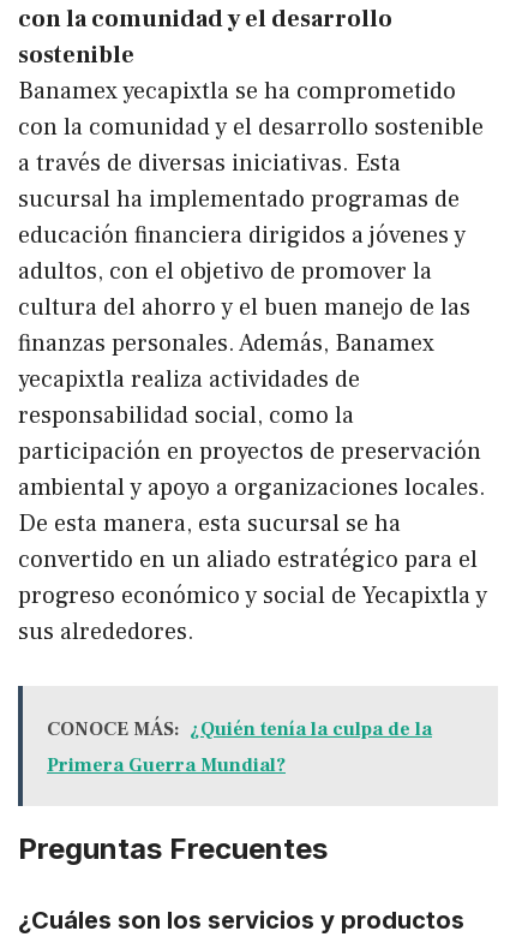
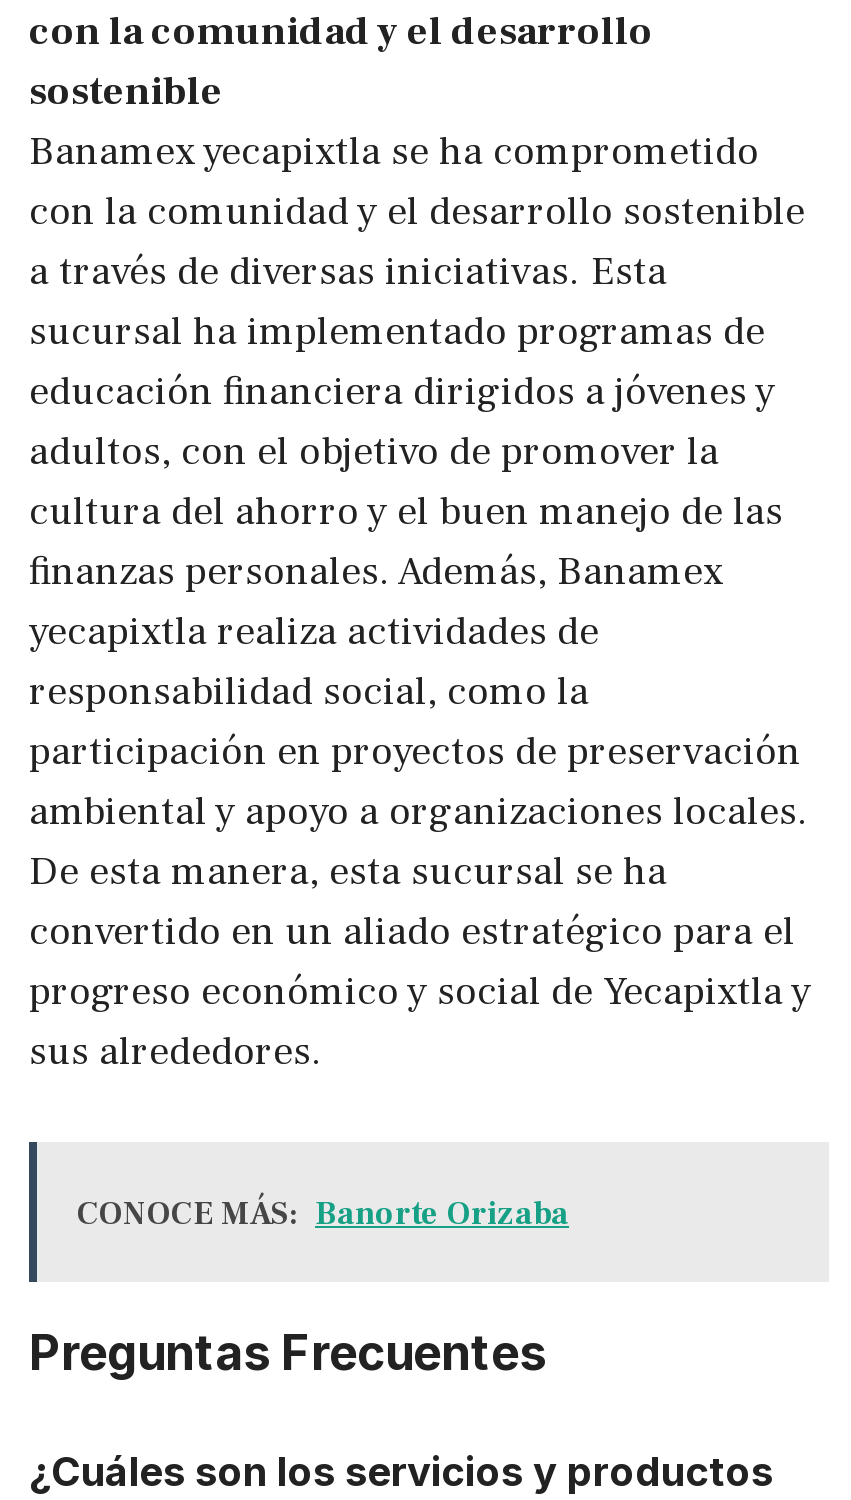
[47,717,432,777] CONOCE MÁS: ¿Quién tenía la culpa de la | Primera Guerra Mundial? -> [77,1193,569,1233] CONOCE MÁS: Banorte Orizaba

